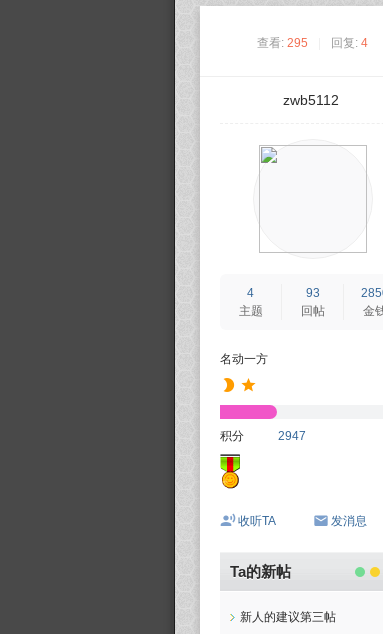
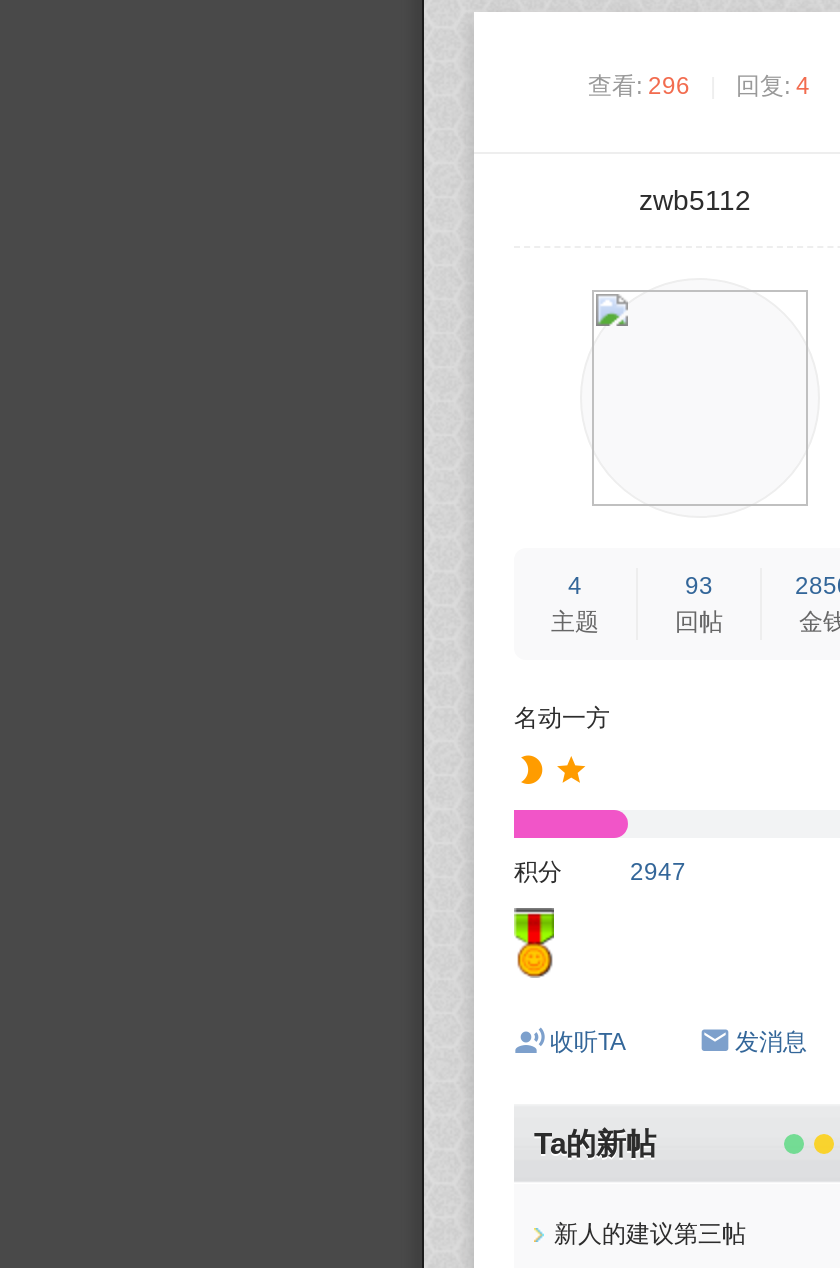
[257,36,308,50] 查看: 295 -> [588,72,690,100] 查看: 296

